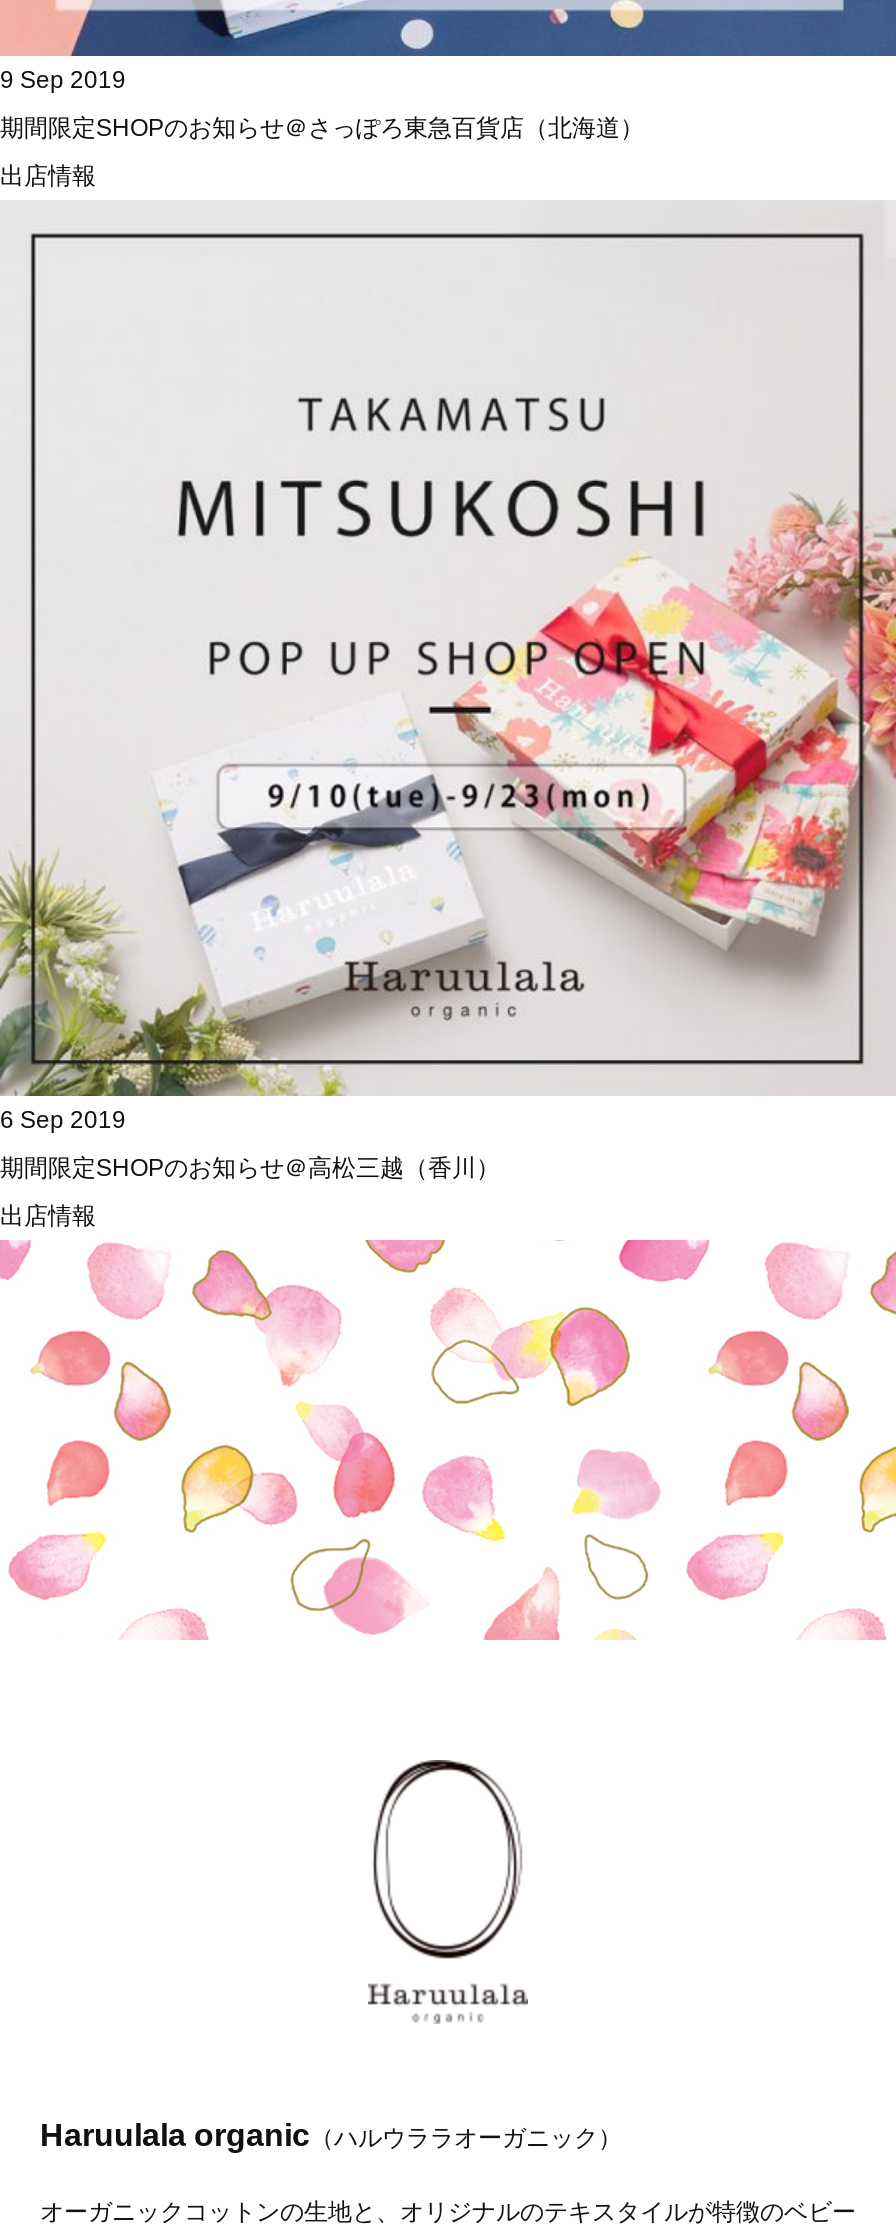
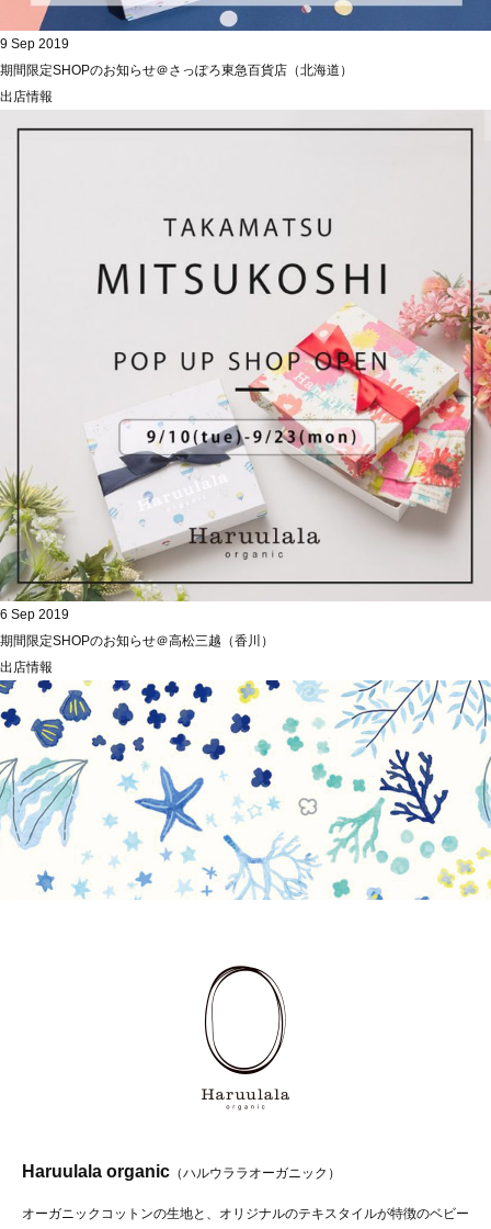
[6,1238,890,1642] [image] -> [3,679,488,901] [image]

